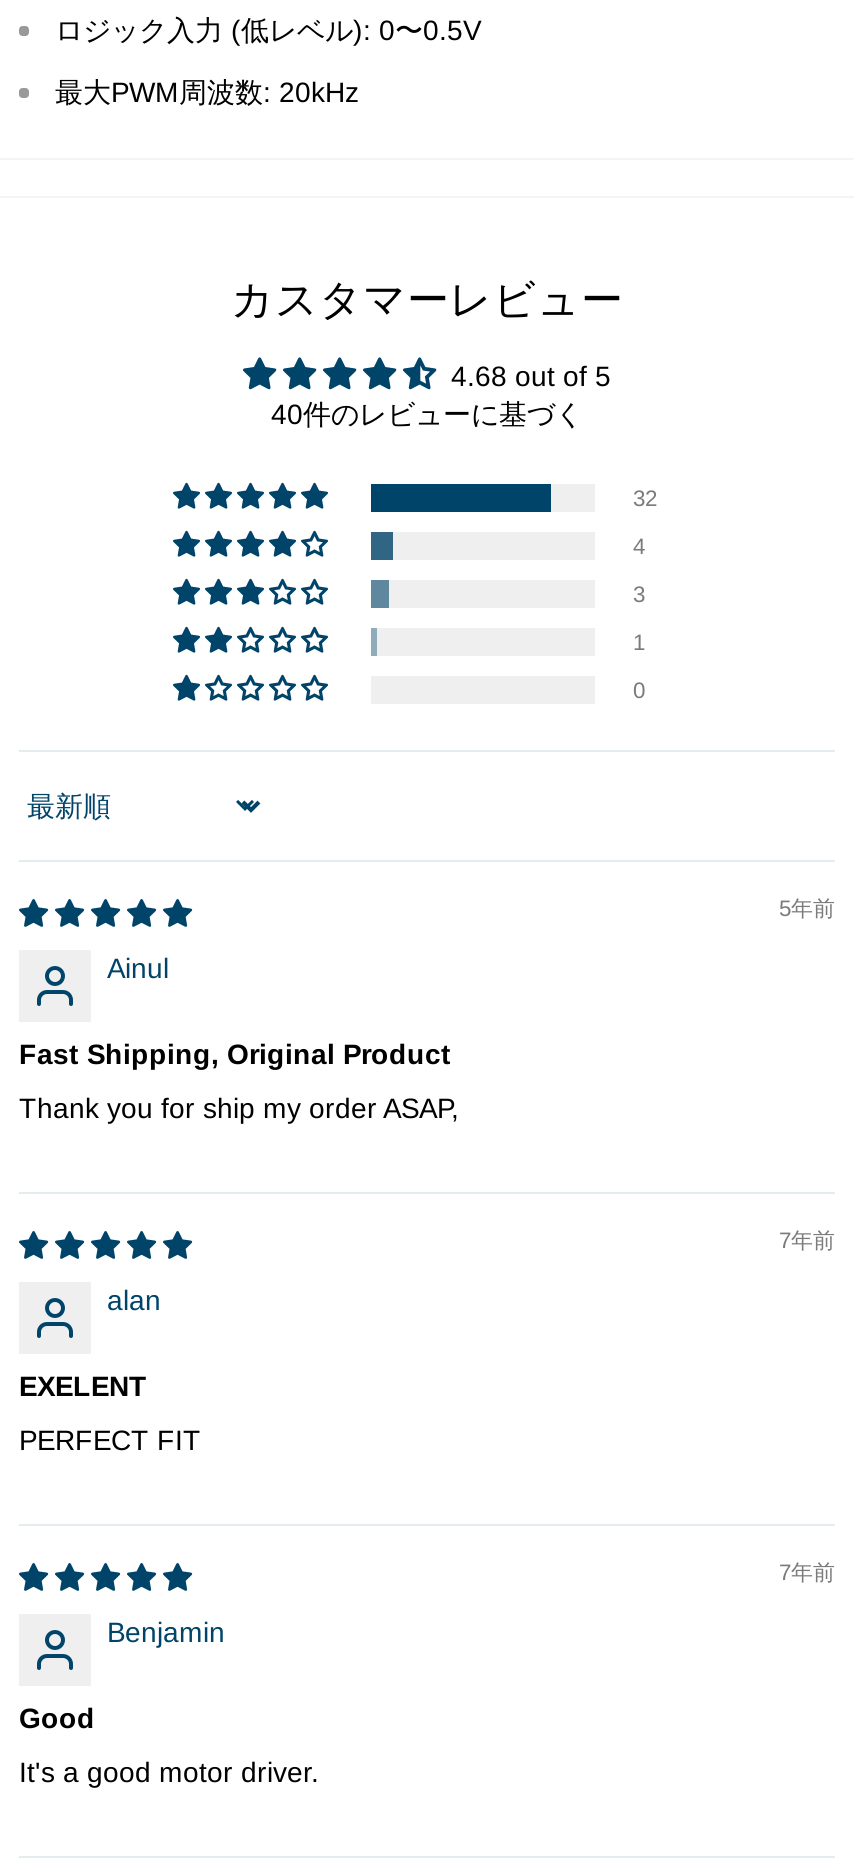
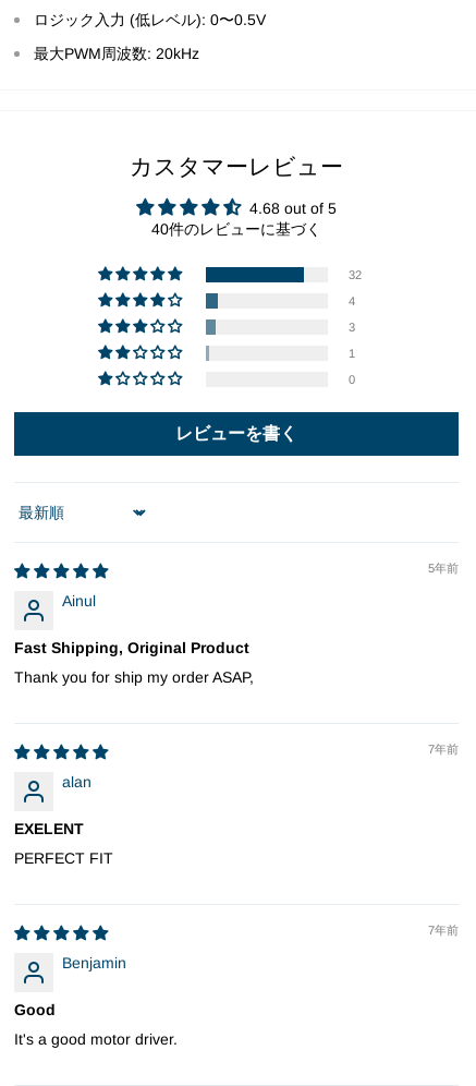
none -> [175,424,297,442] レビューを書く

